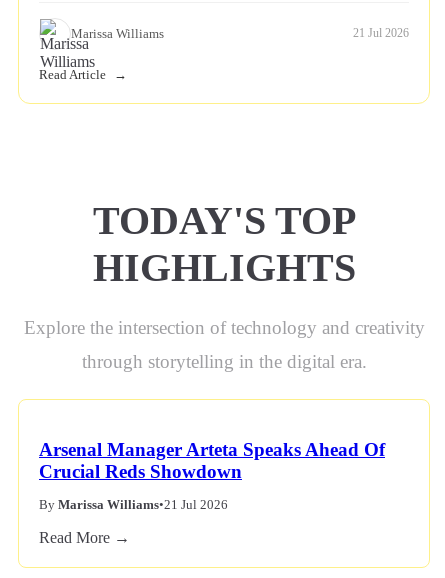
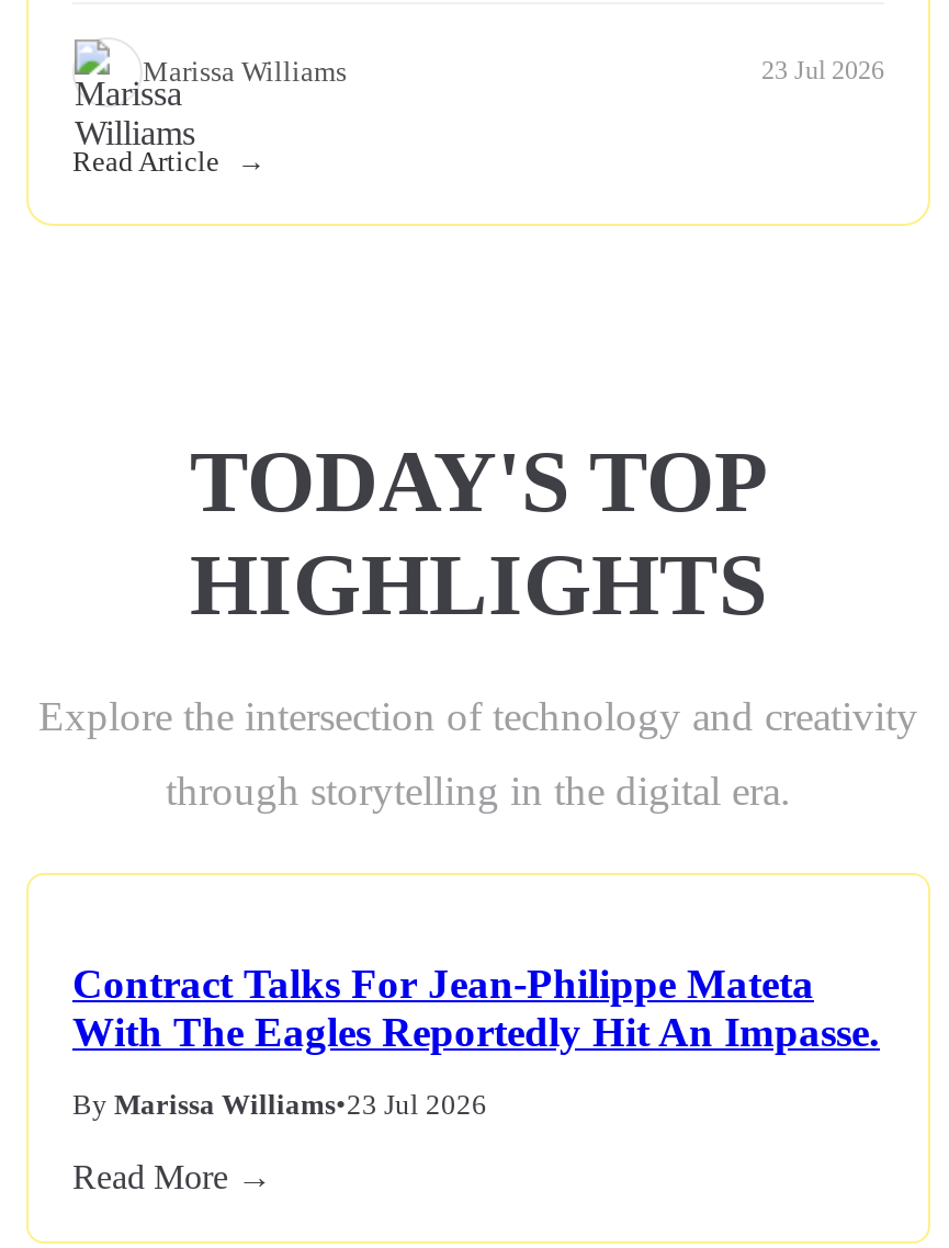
[353,26,409,40] 21 Jul 2026 -> [761,55,884,86] 23 Jul 2026
[39,439,385,482] Arsenal Manager Arteta Speaks Ahead Of | Crucial Reds Showdown -> [72,961,880,1055] Contract Talks For Jean-Philippe Mateta | With The Eagles Reportedly Hit An Impasse.
[39,498,228,512] By Marissa Williams•21 Jul 2026 -> [72,1090,487,1121] By Marissa Williams•23 Jul 2026

